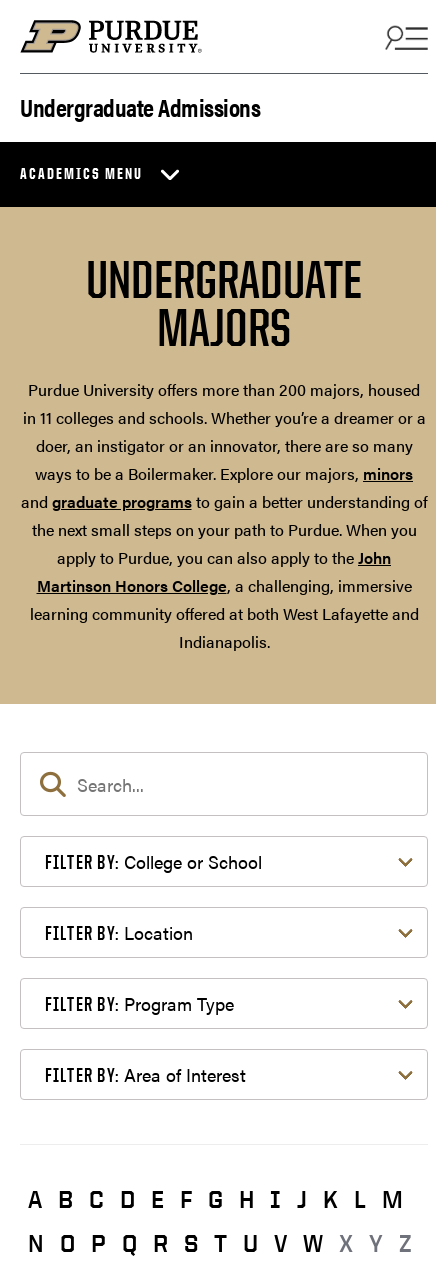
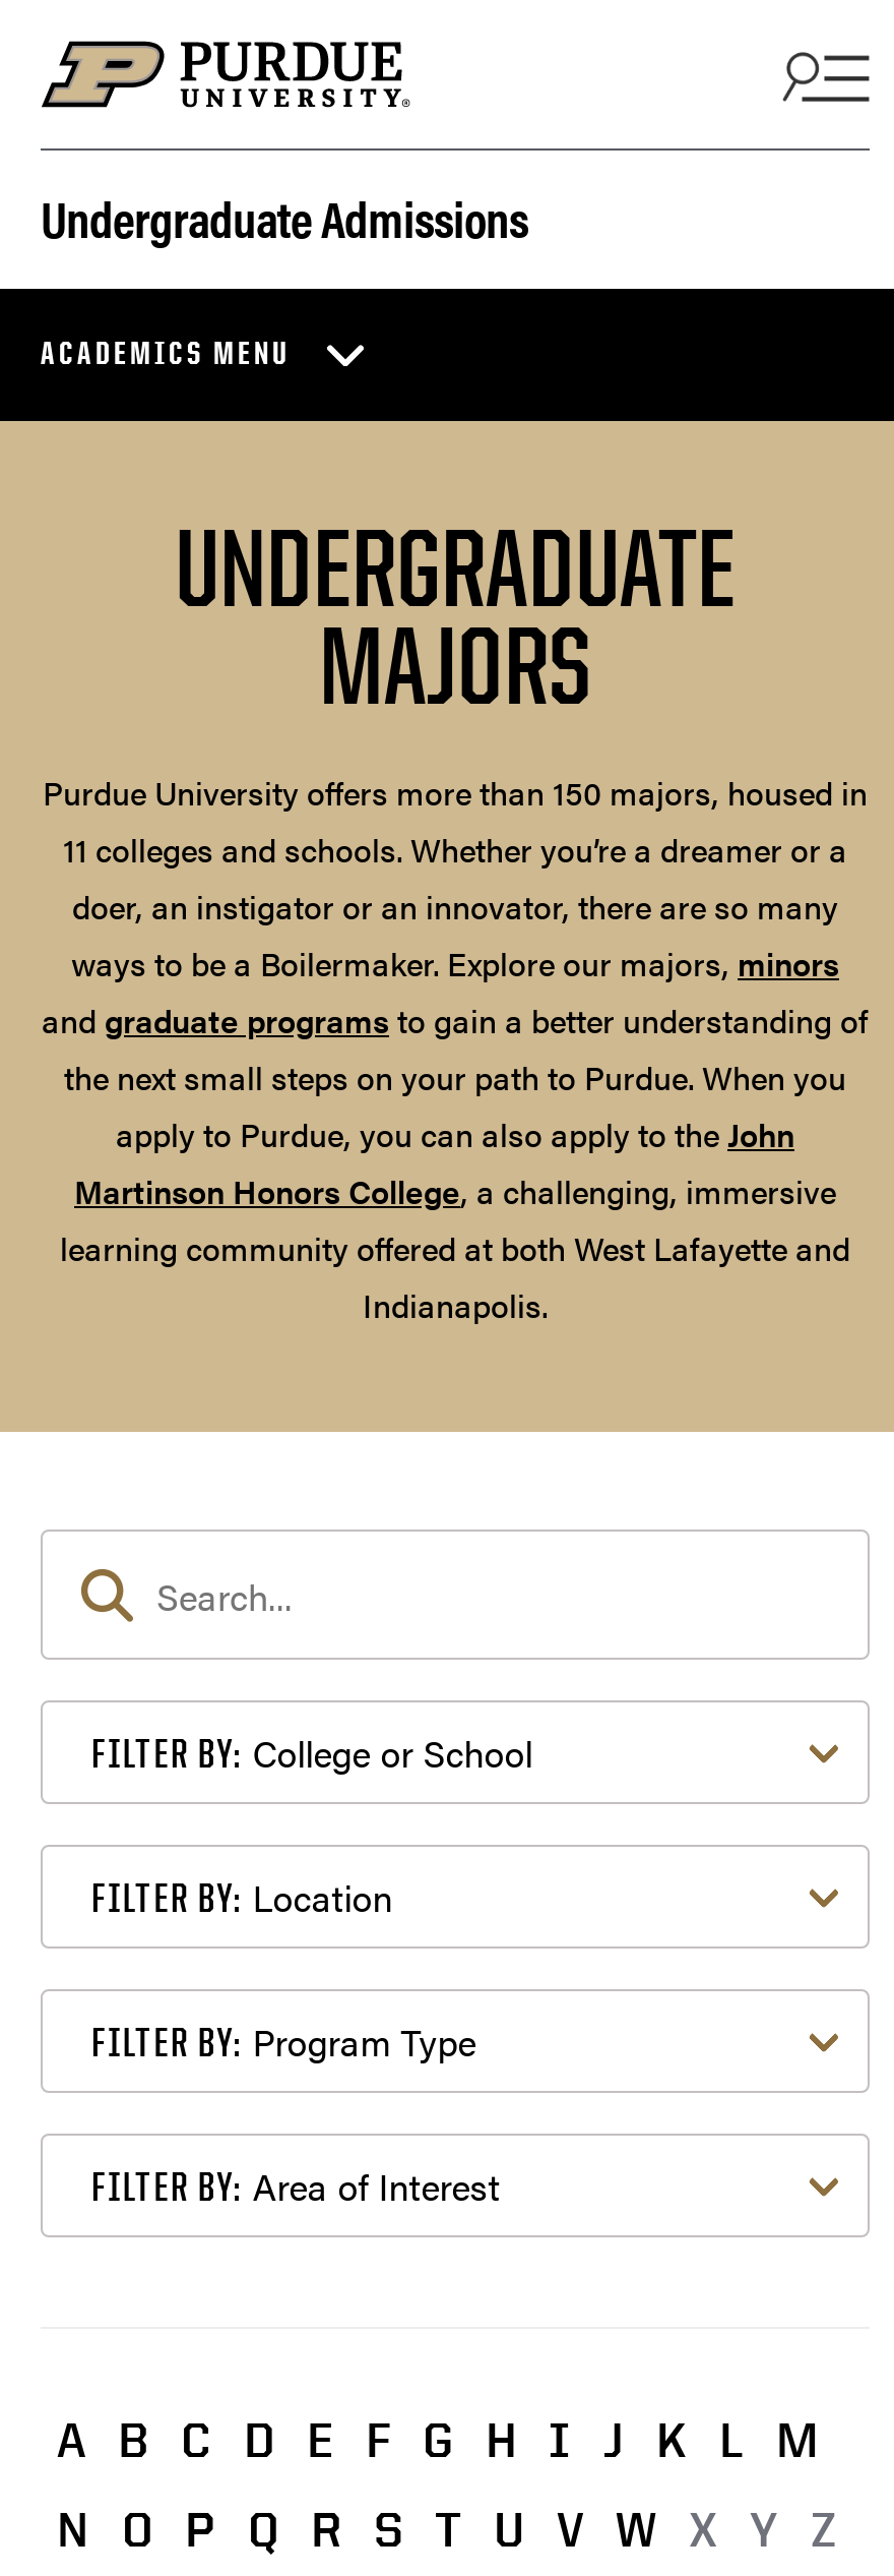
[22,378,425,429] Purdue University offers more than 200 majors, housed | in 11 colleges and schools. Whether you’re a dreamer or a -> [43,769,868,873] Purdue University offers more than 150 majors, housed in | 11 colleges and schools. Whether you’re a dreamer or a

